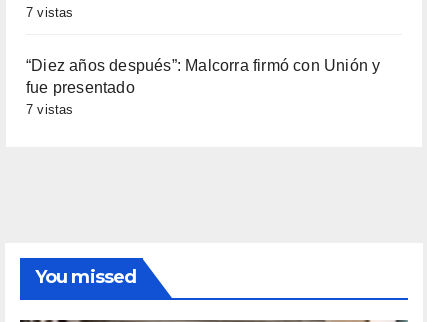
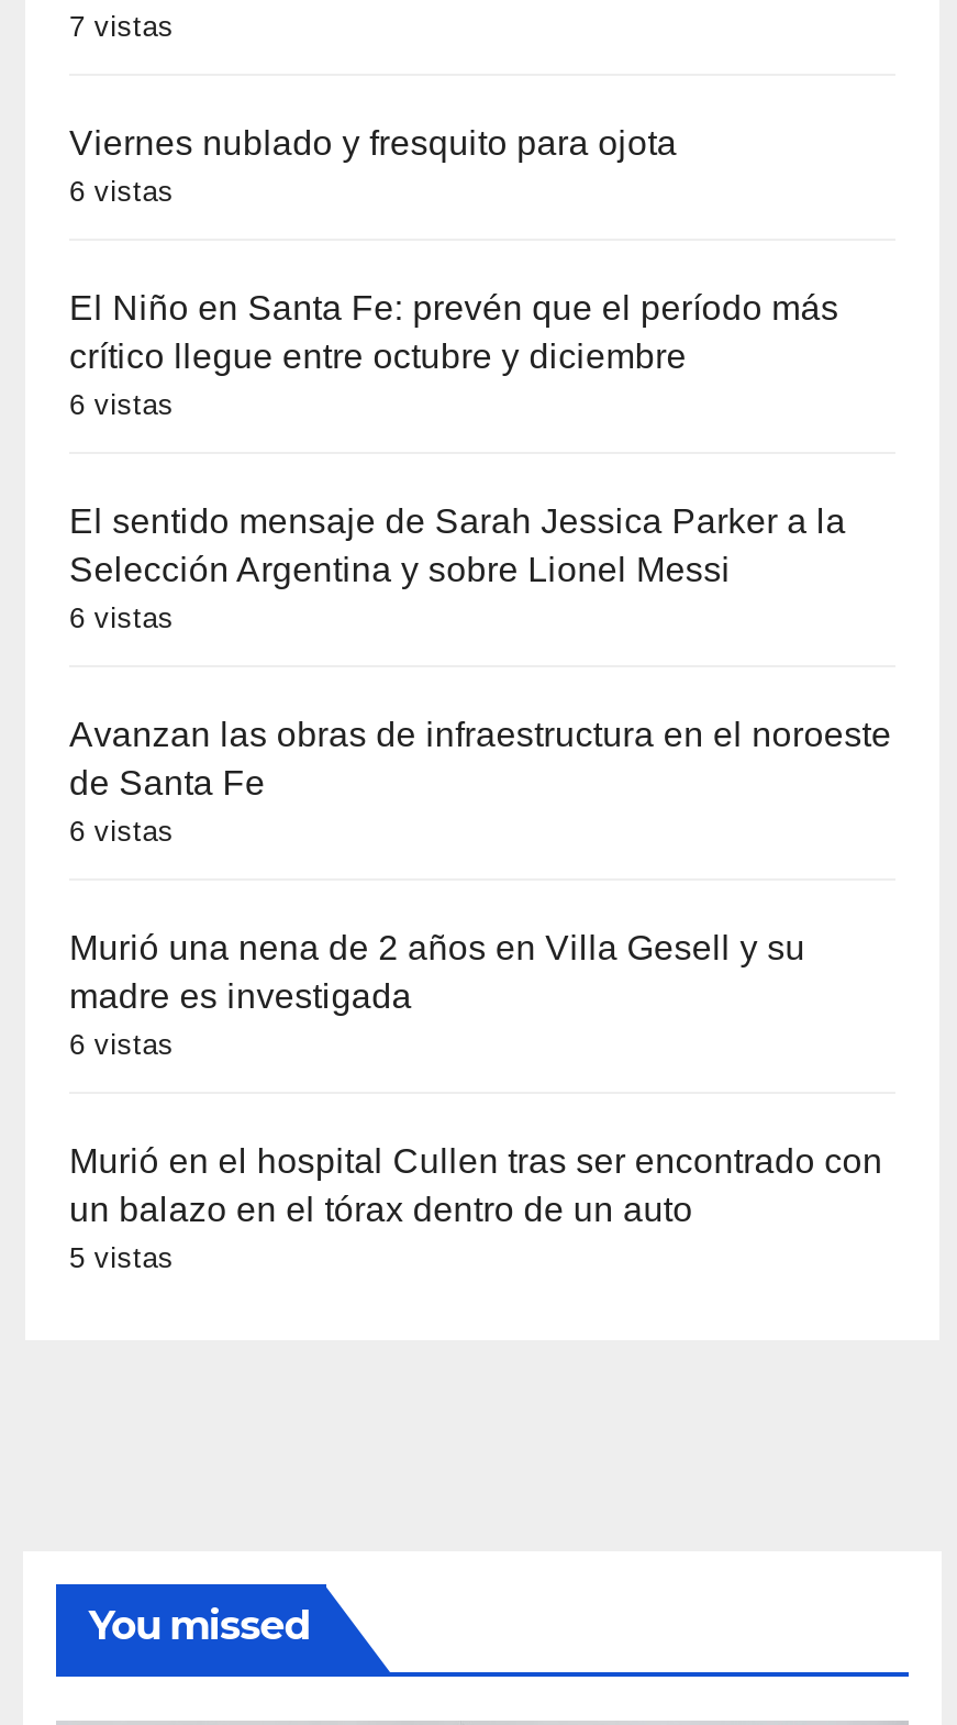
[26,57,380,117] “Diez años después”: Malcorra firmó con Unión y | fue presentado | 7 vistas -> [69,123,892,1273] Viernes nublado y fresquito para ojota | 6 vistas | El Niño en Santa Fe: prevén que el período más | crítico llegue entre octubre y diciembre | 6 vistas | El sentido mensaje de Sarah Jessica Parker a la | Selección Argentina y sobre Lionel Messi | 6 vistas | Avanzan las obras de infraestructura en el noroeste | de Santa Fe | 6 vistas | Murió una nena de 2 años en Villa Gesell y su | madre es investigada | 6 vistas | Murió en el hospital Cullen tras ser encontrado con | un balazo en el tórax dentro de un auto | 5 vistas

